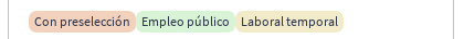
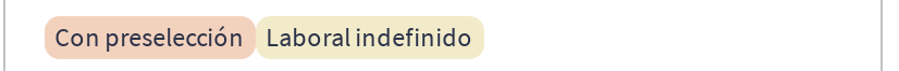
[141,13,338,29] Empleo público | Laboral temporal -> [266,20,473,52] Laboral indefinido

